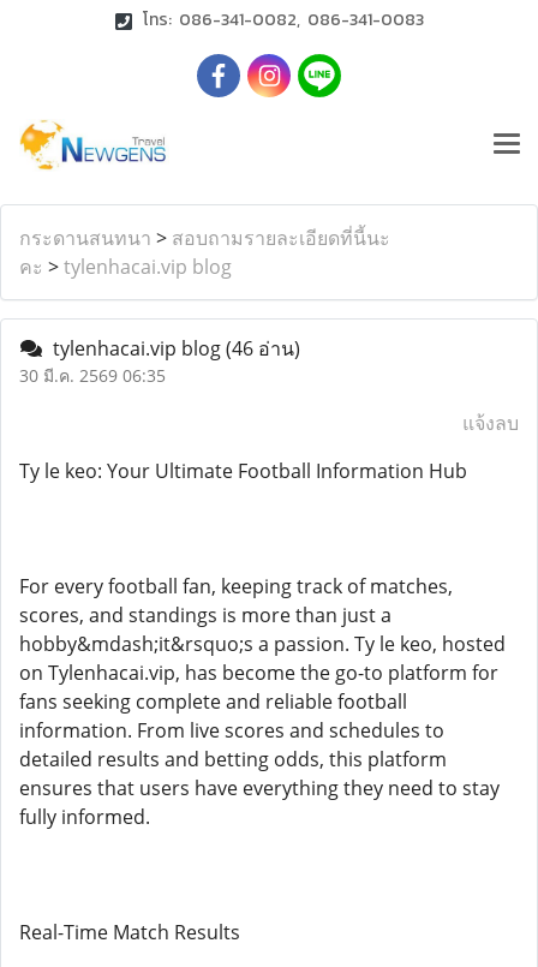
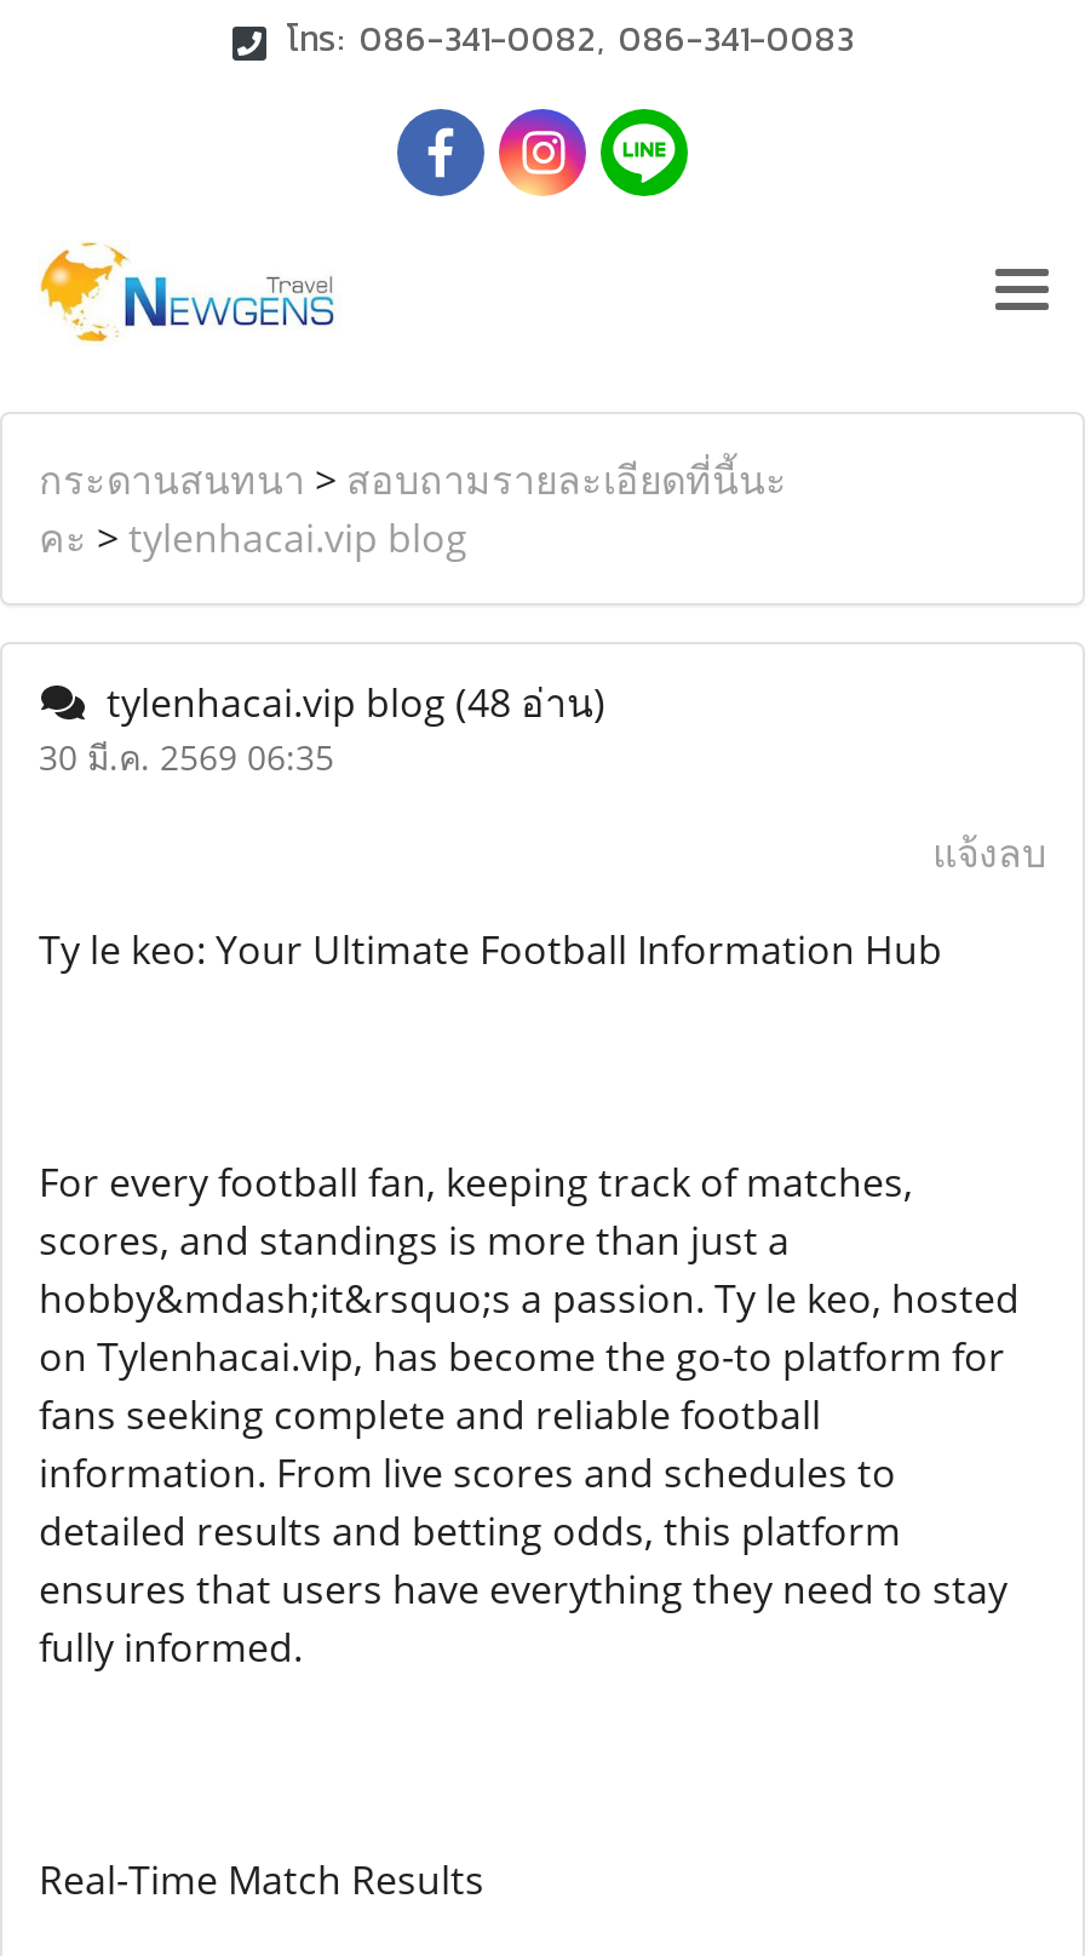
[43,335,300,362] tylenhacai.vip blog (46 อ่าน) -> [87,676,605,729] tylenhacai.vip blog (48 อ่าน)

